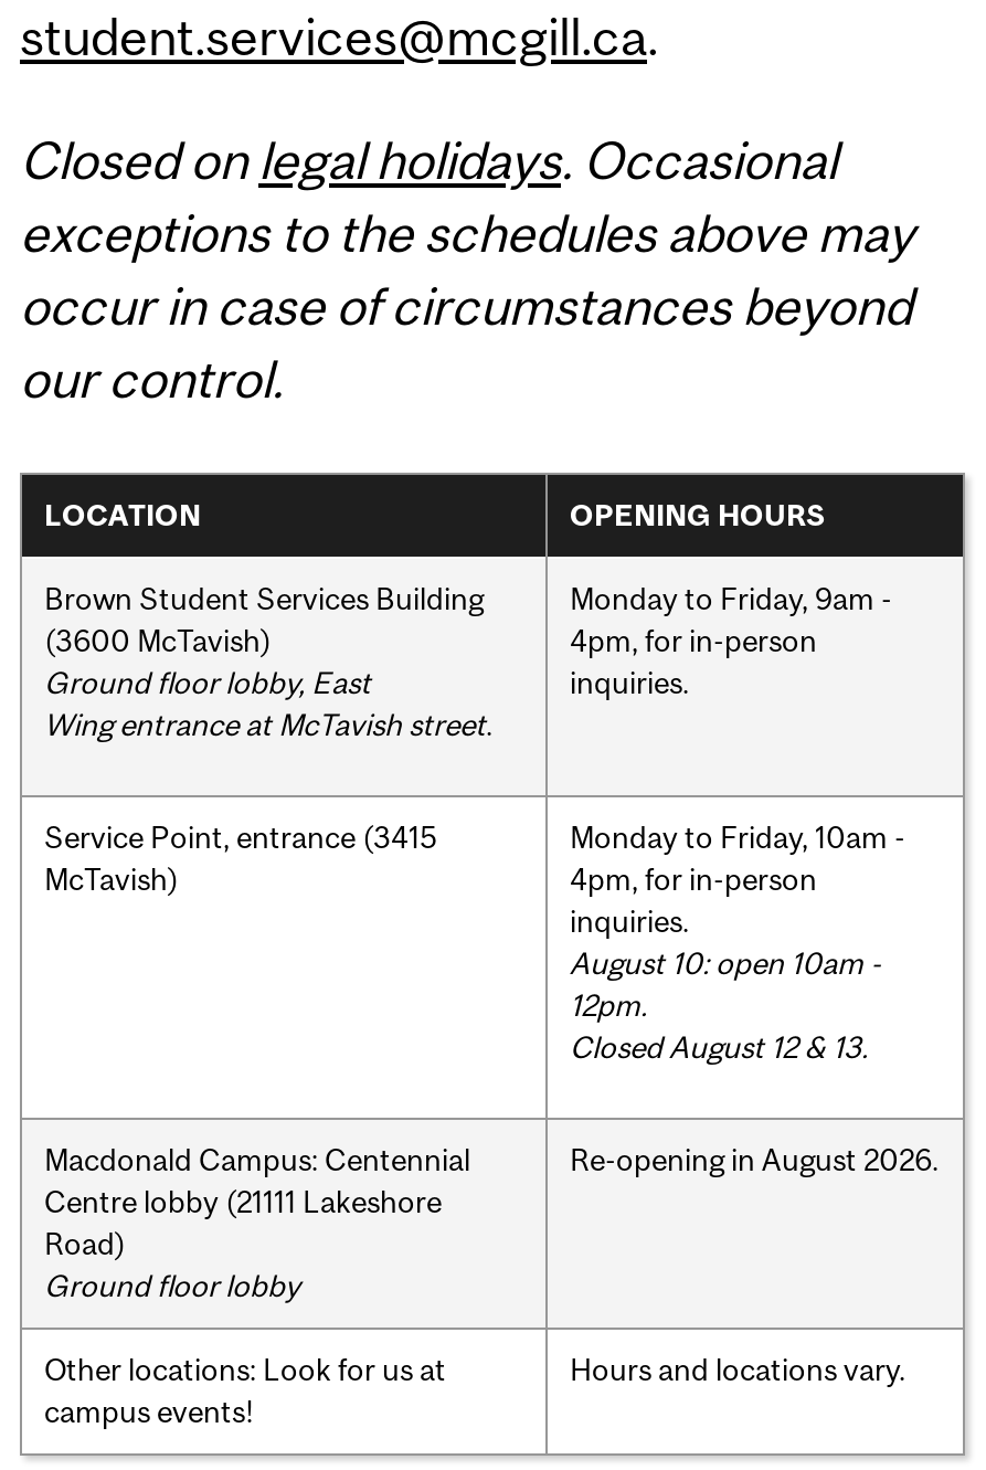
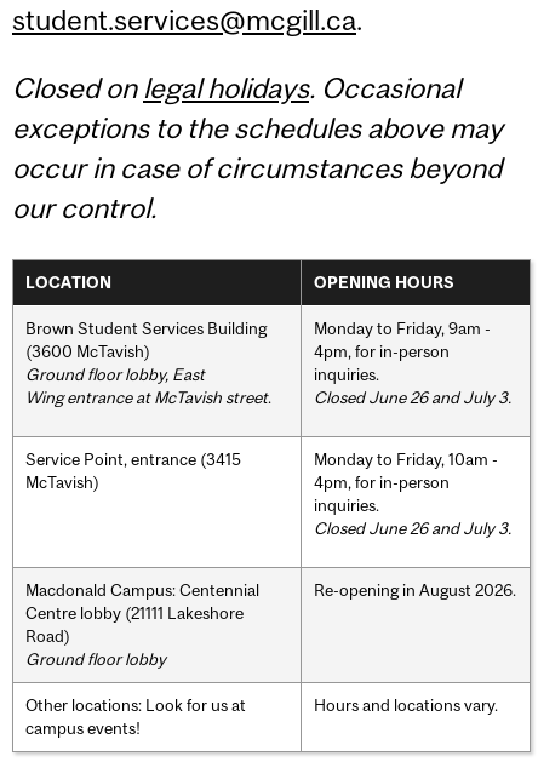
none -> [314,387,511,407] Closed June 26 and July 3.
[570,945,881,1064] August 10: open 10am - | 12pm. | Closed August 12 & 13. -> [314,518,511,537] Closed June 26 and July 3.

